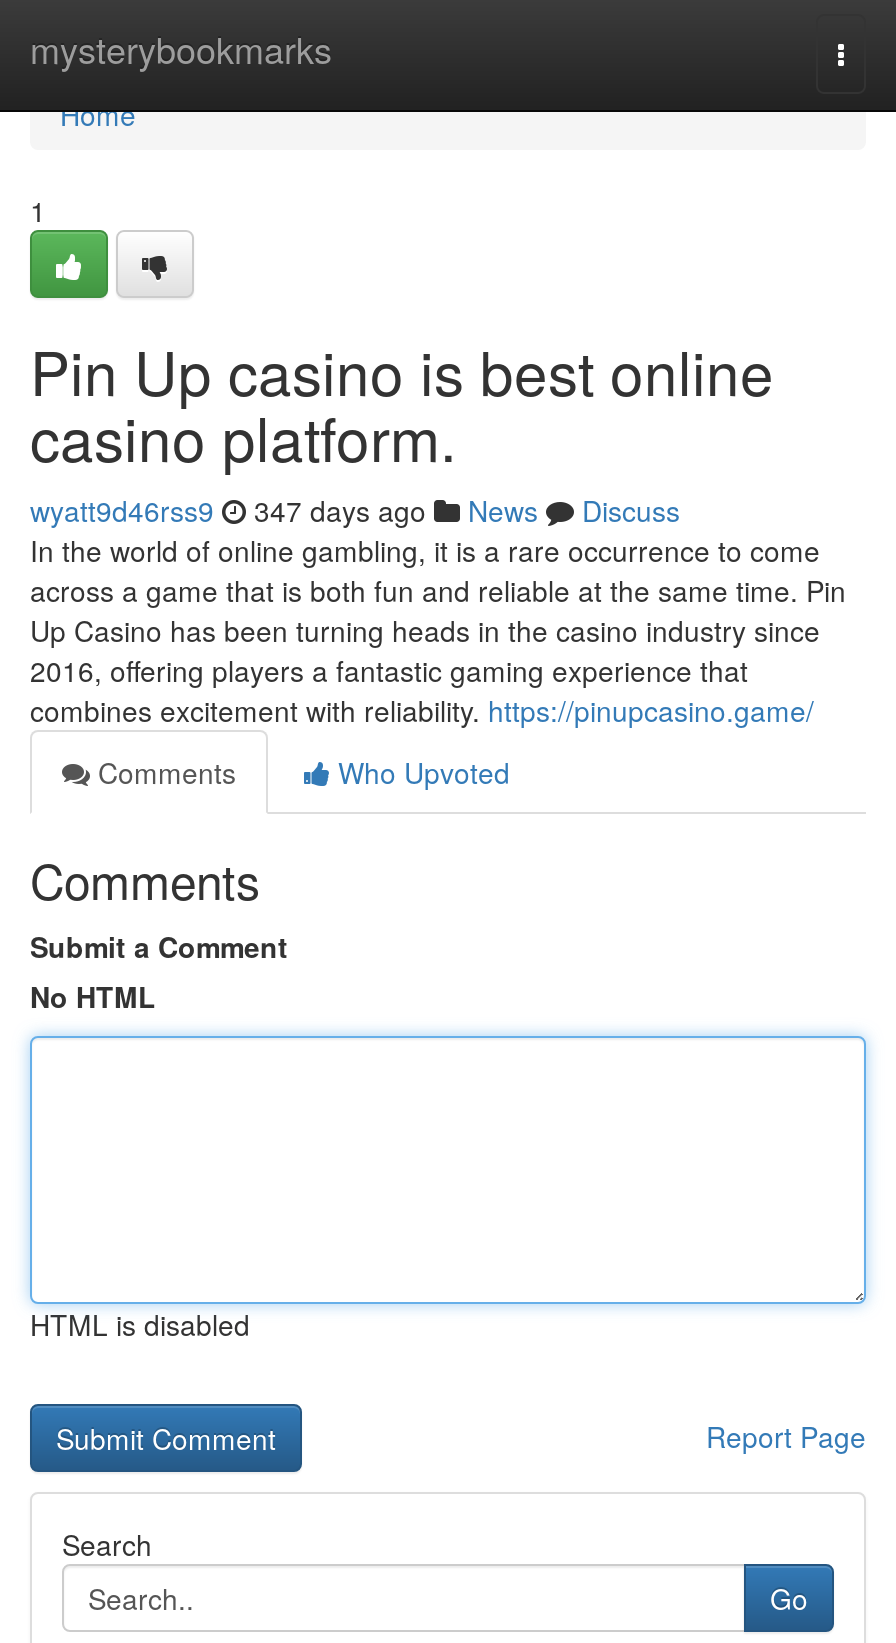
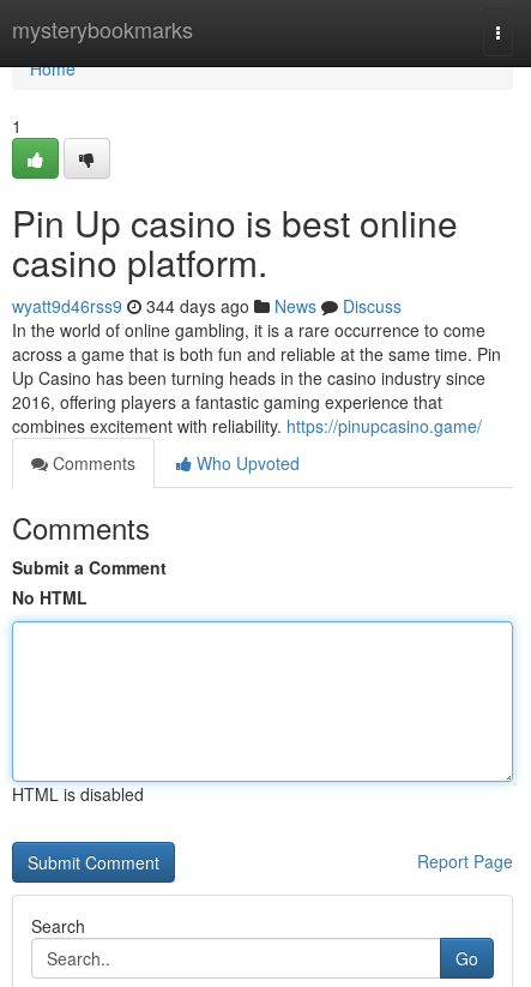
[30,490,680,530] wyatt9d46rss9 347 days ago News Discuss -> [12,294,402,318] wyatt9d46rss9 344 days ago News Discuss

